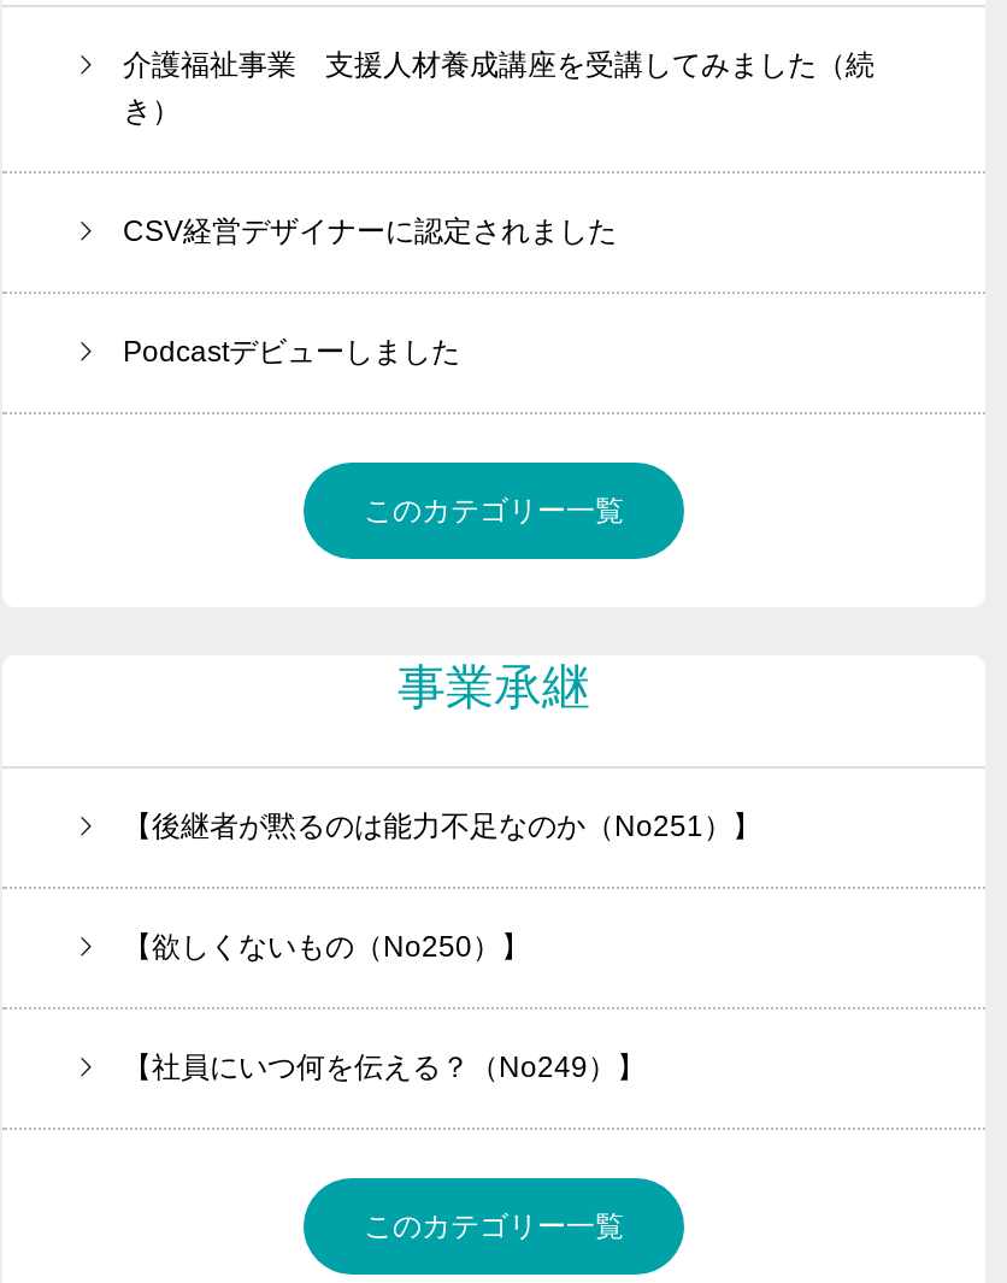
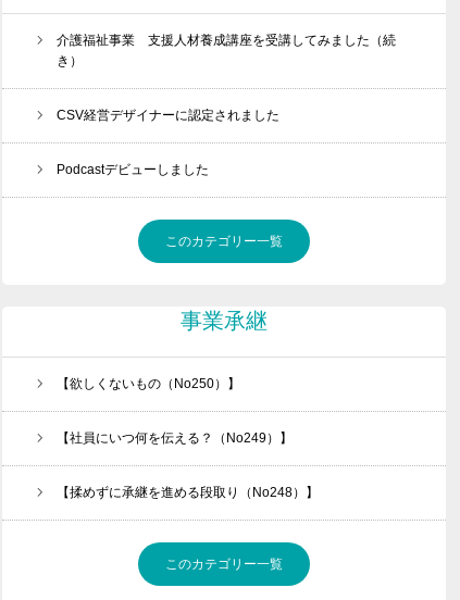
[123,810,761,843] 【後継者が黙るのは能力不足なのか（No251）】 -> none
moved [123,930,646,1084] -> [57,376,293,446]: 【欲しくないもの（No250）】 | 【社員にいつ何を伝える？（No249）】
none -> [57,485,319,500] 【揉めずに承継を進める段取り（No248）】

